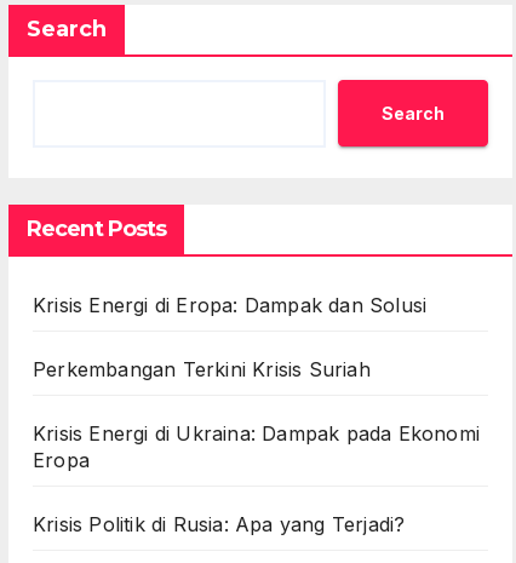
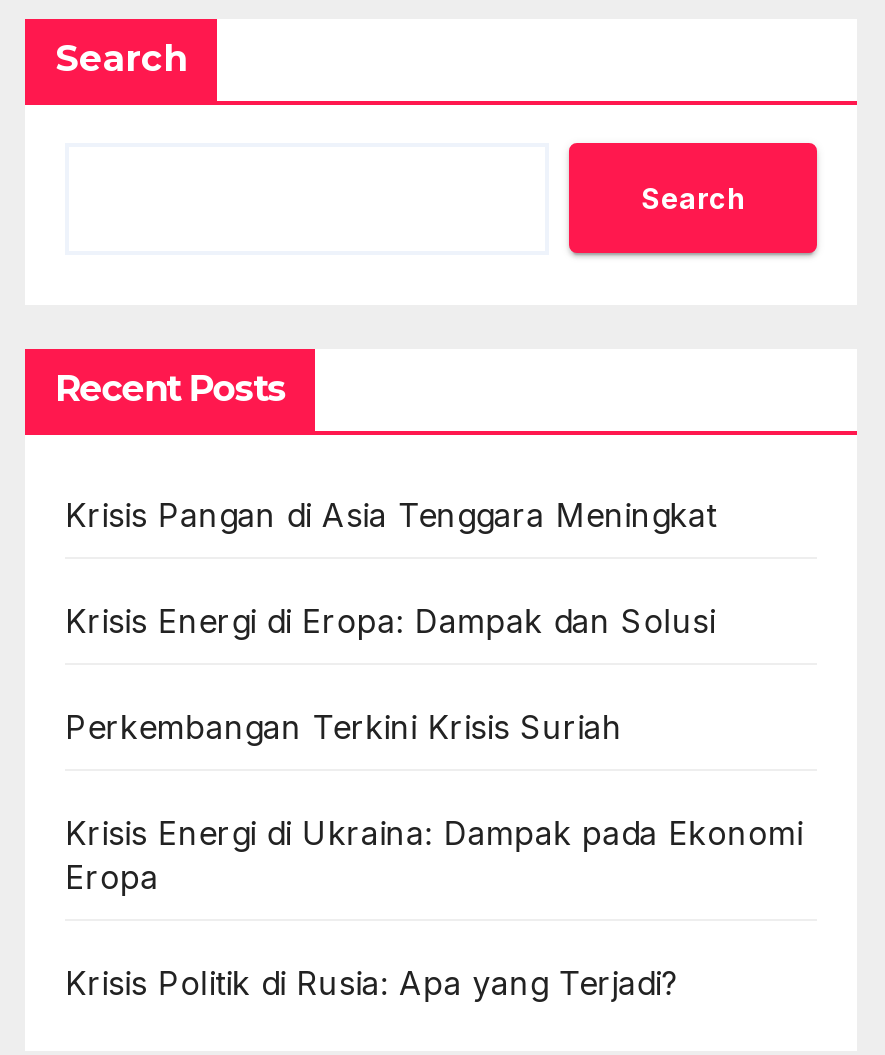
none -> [65,495,717,535] Krisis Pangan di Asia Tenggara Meningkat

